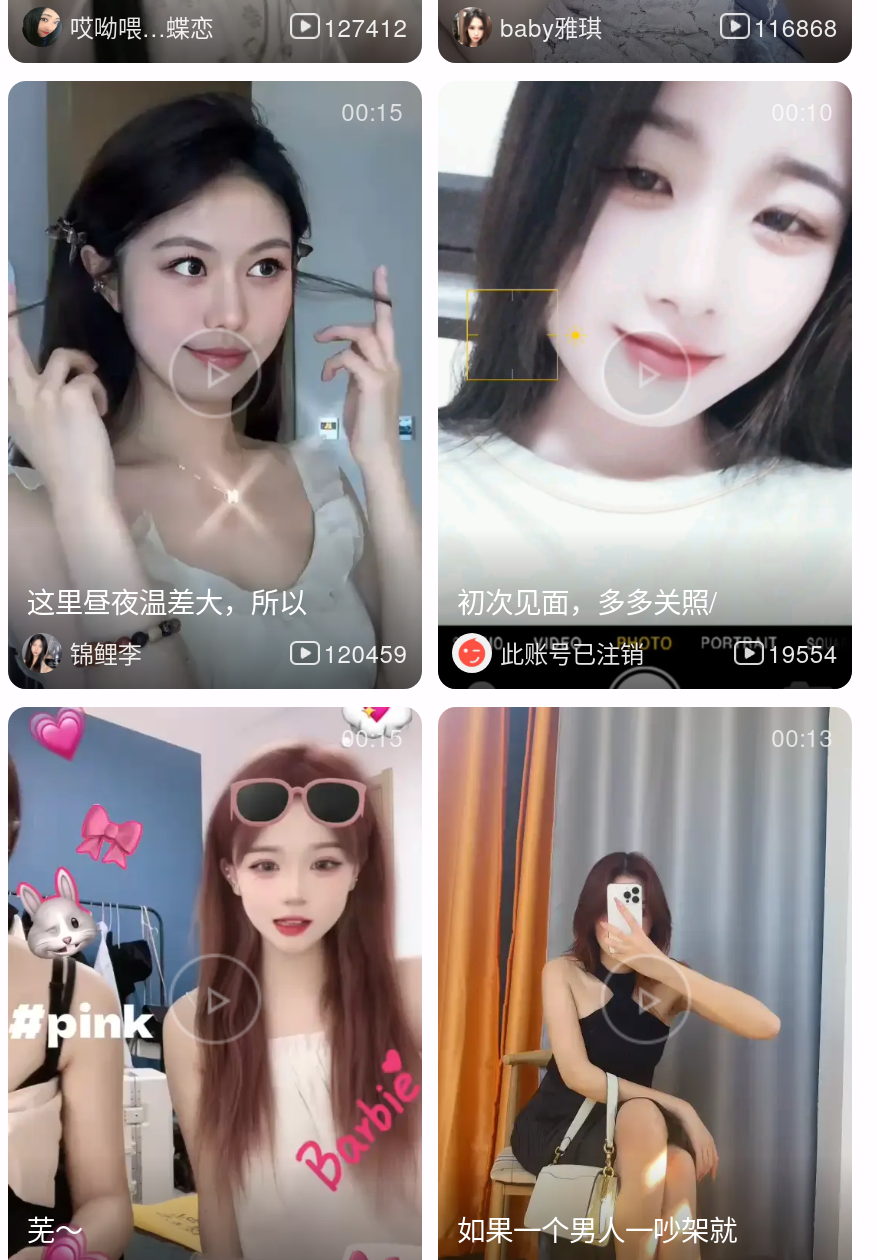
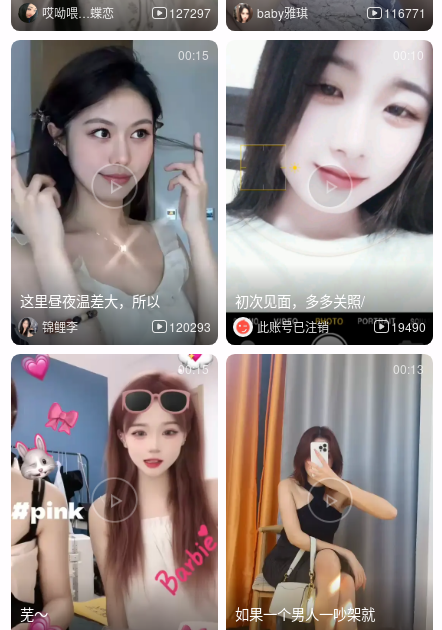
[324,9,408,43] 127412 -> [169,4,211,21] 127297
[754,9,838,43] 116868 -> [384,4,426,21] 116771
[324,636,408,670] 120459 -> [169,318,211,335] 120293
[768,636,838,670] 19554 -> [391,318,426,335] 19490

